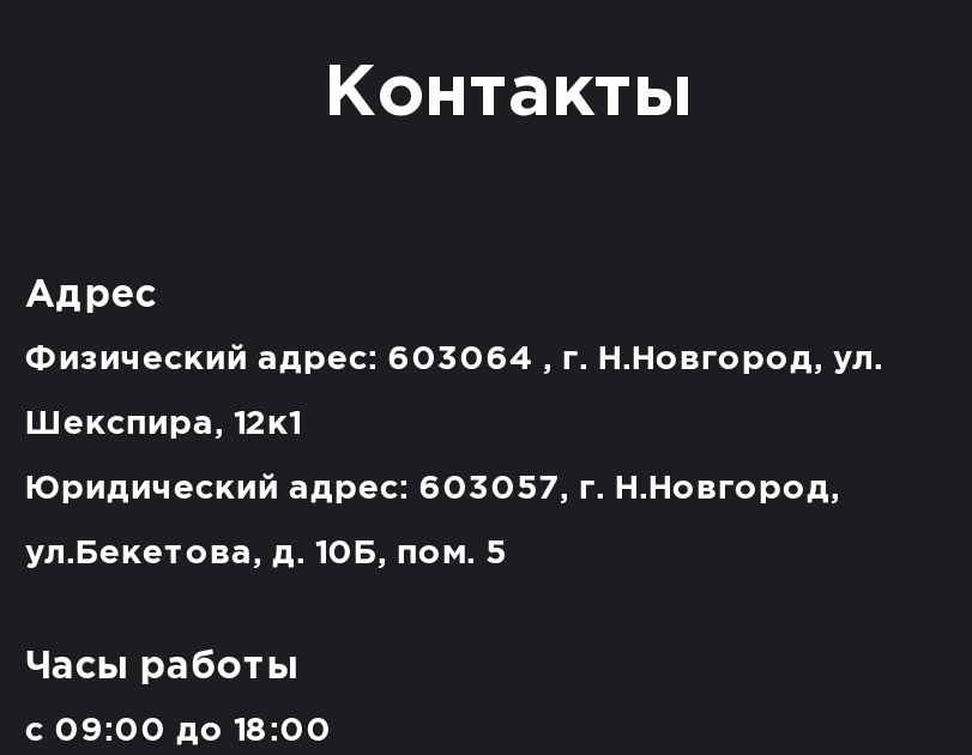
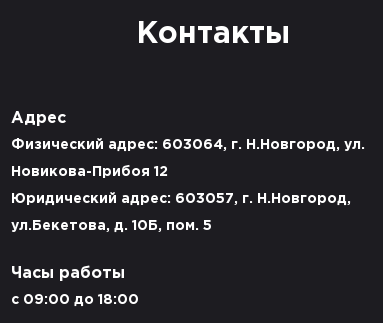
[25,344,883,373] Физический адрес: 603064 , г. Н.Новгород, ул. -> [11,138,365,150] Физический адрес: 603064, г. Н.Новгород, ул.
[25,409,301,437] Шекспира, 12к1 -> [11,165,168,177] Новикова-Прибоя 12

